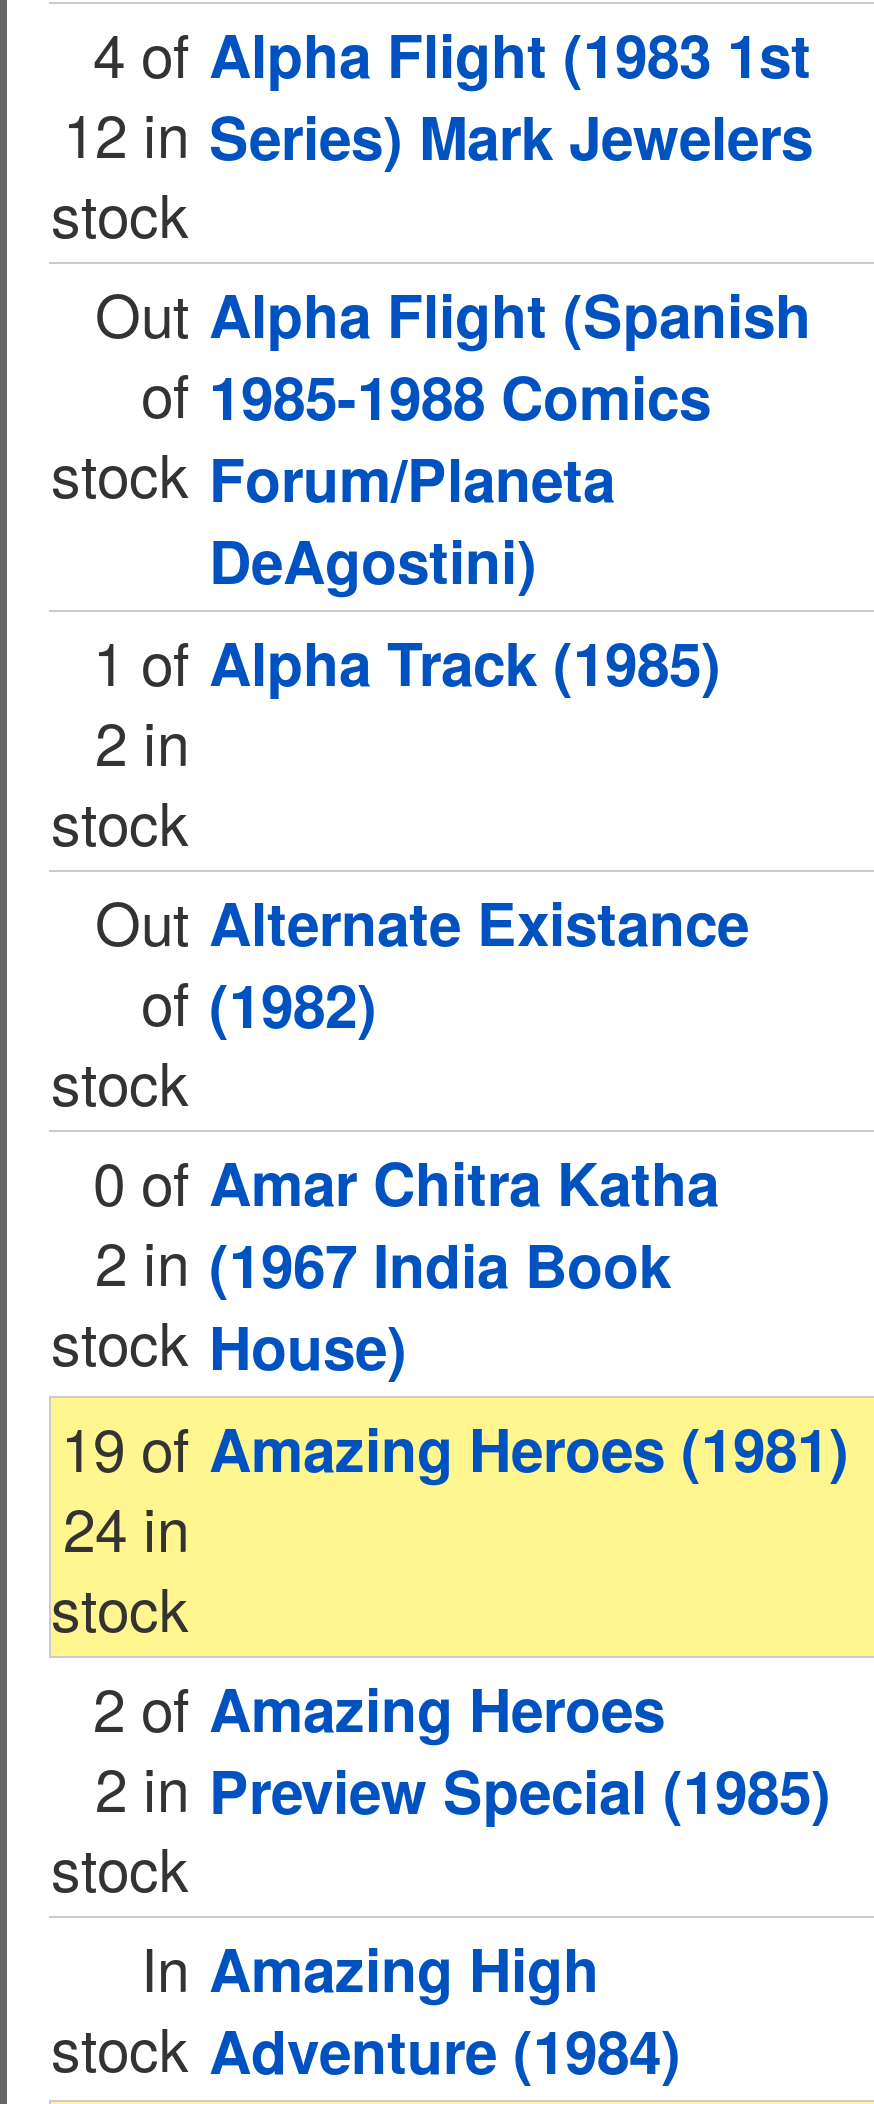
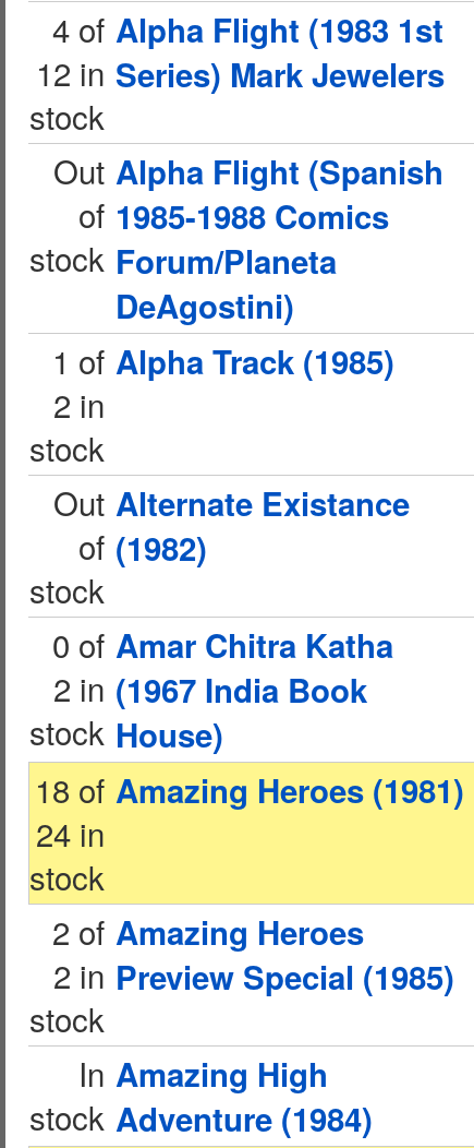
[61,1404,849,1490] 19 of Amazing Heroes (1981) -> [35,766,464,813] 18 of Amazing Heroes (1981)

